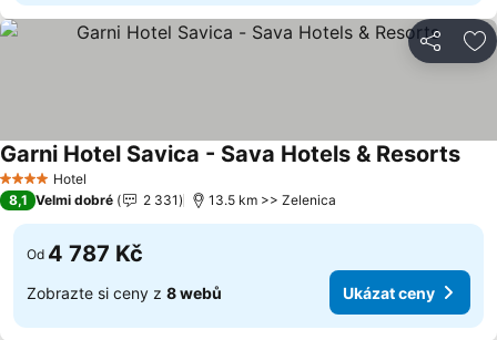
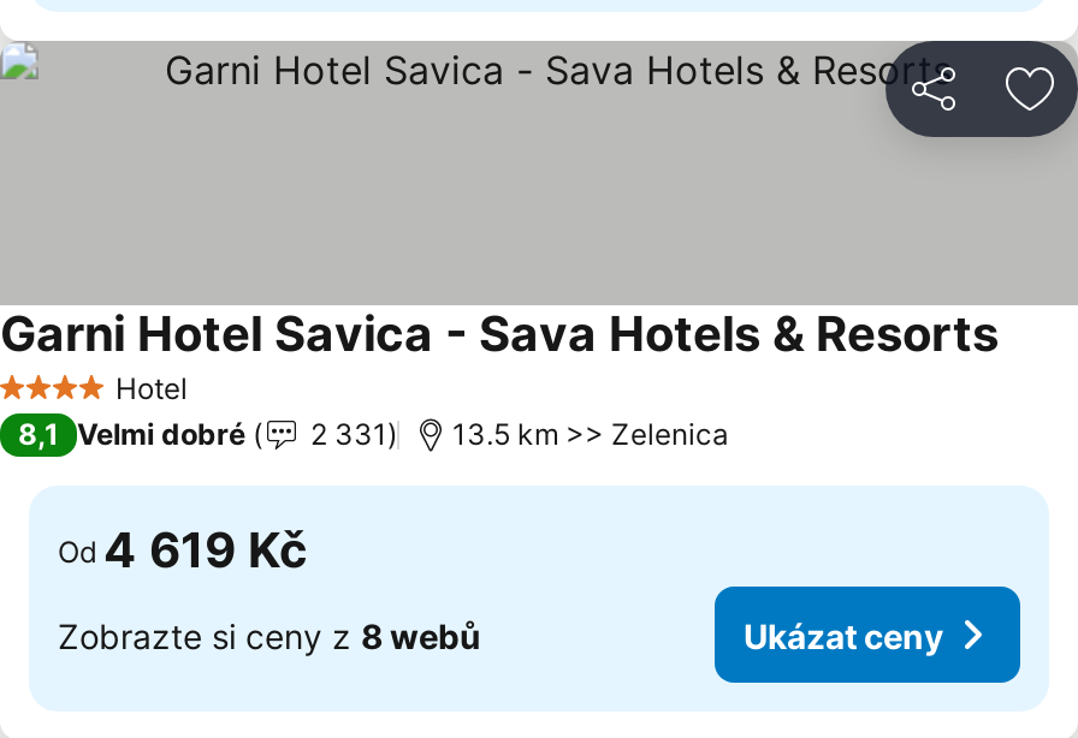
[27,240,143,267] Od 4 787 Kč -> [58,522,308,579] Od 4 619 Kč

